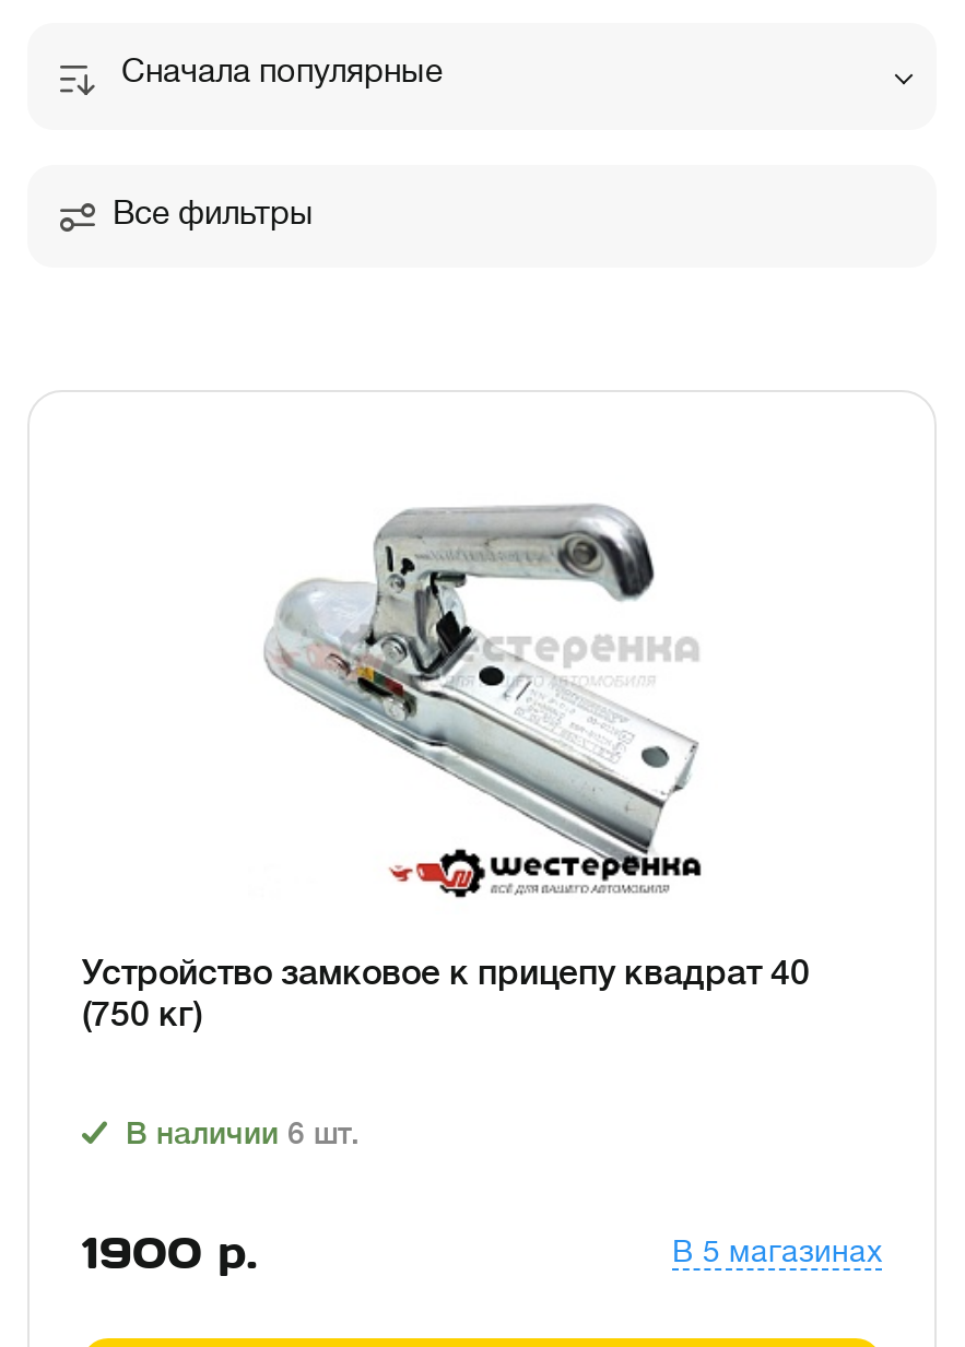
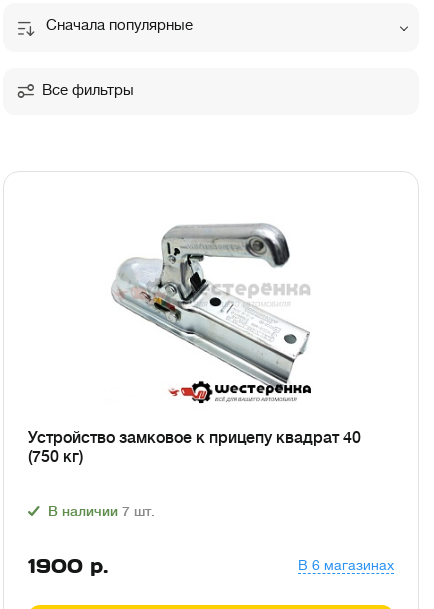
[126,1114,360,1149] В наличии 6 шт. -> [48,502,155,518] В наличии 7 шт.
[672,1233,882,1268] В 5 магазинах -> [298,557,394,573] В 6 магазинах

